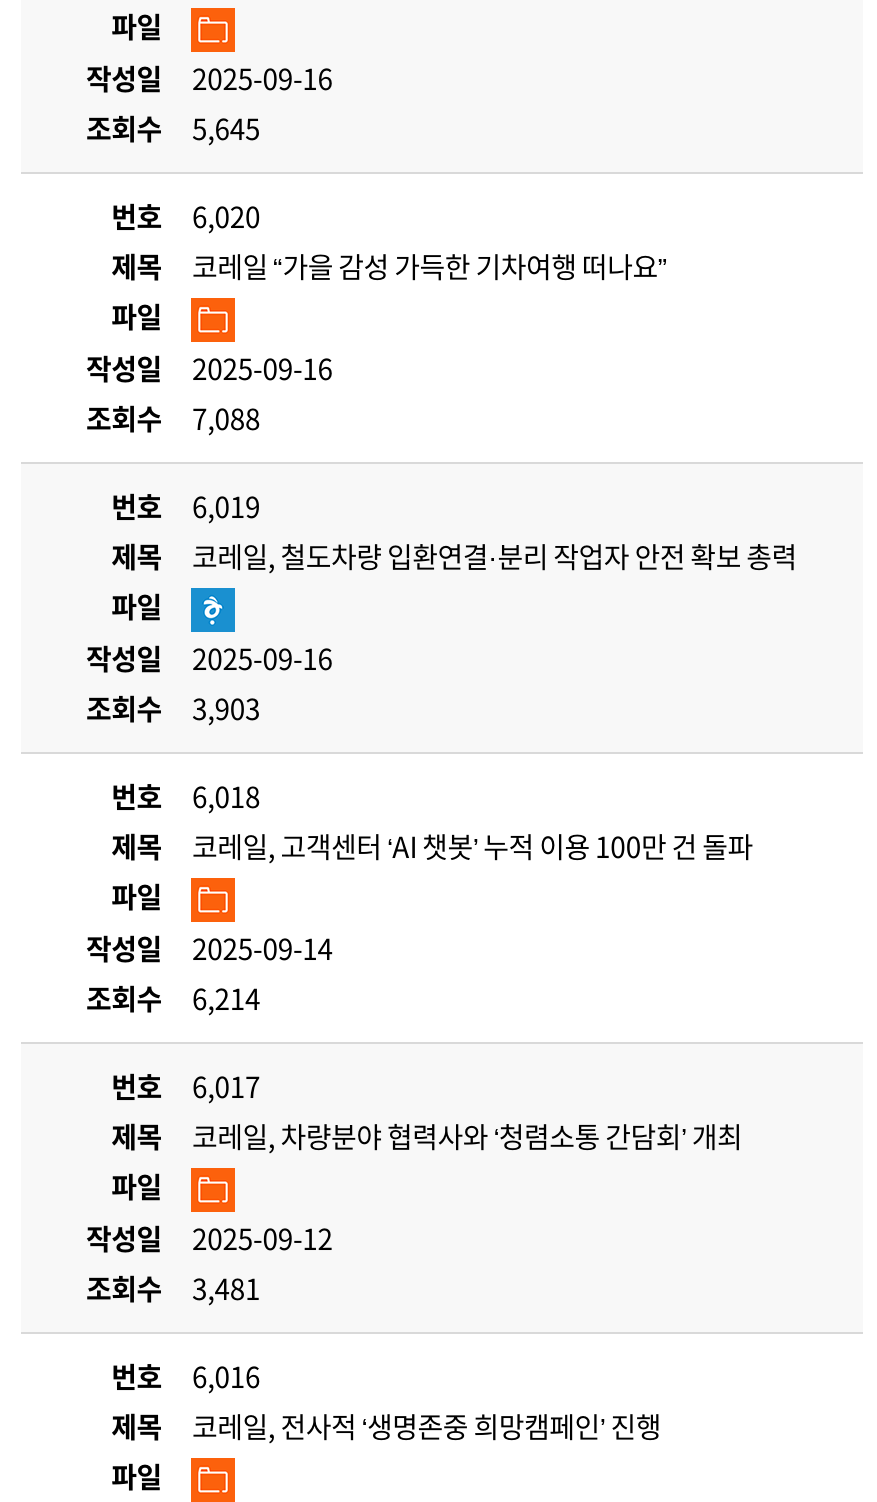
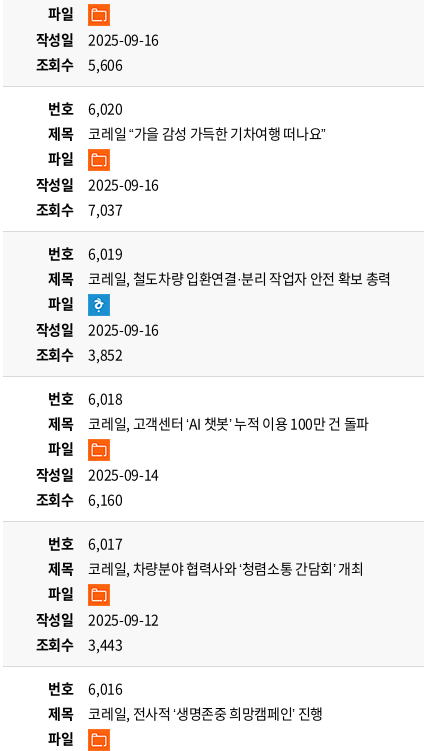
[86,108,260,148] 조회수 5,645 -> [35,54,123,74] 조회수 5,606
[86,398,260,438] 조회수 7,088 -> [35,199,123,219] 조회수 7,037
[86,688,260,728] 조회수 3,903 -> [35,344,123,364] 조회수 3,852
[86,978,260,1018] 조회수 6,214 -> [35,489,123,509] 조회수 6,160
[86,1268,260,1308] 조회수 3,481 -> [35,634,123,654] 조회수 3,443

